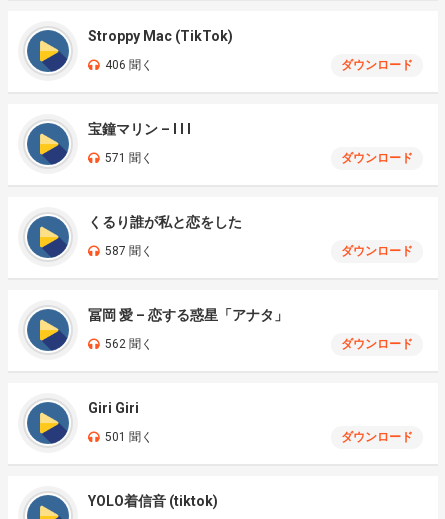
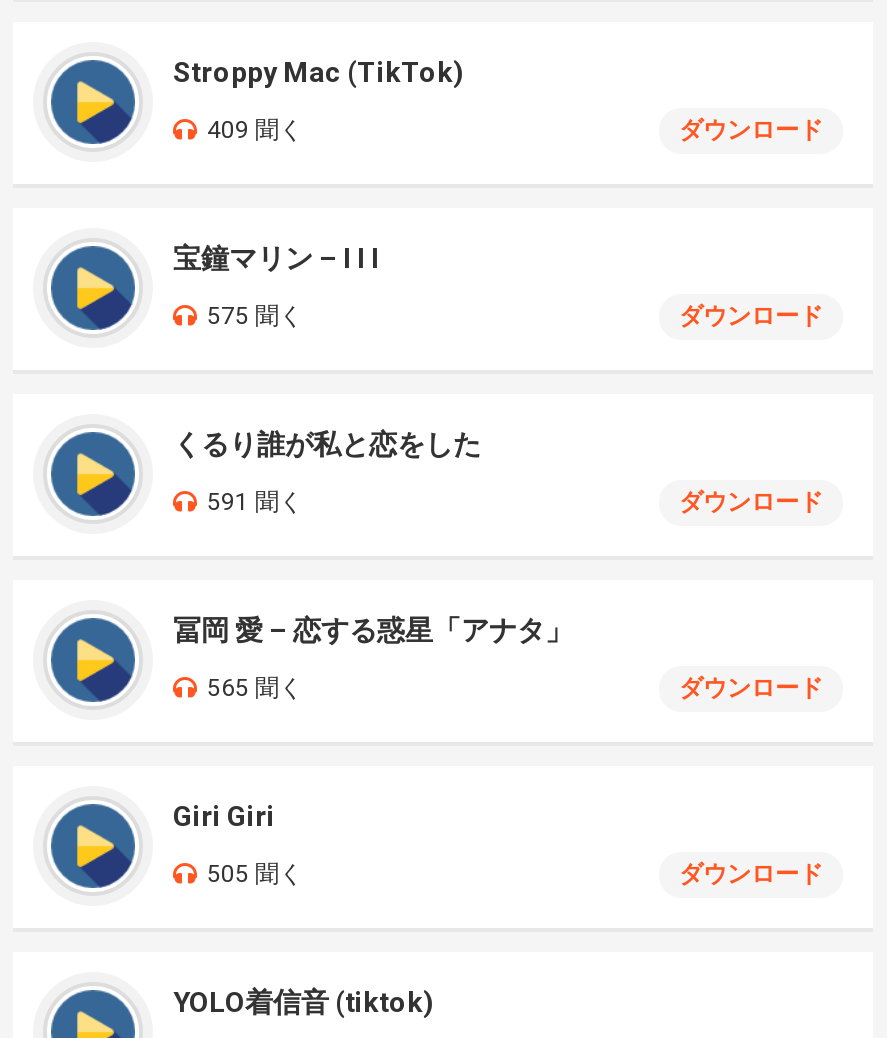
[105,58,153,72] 406 聞く -> [207,116,303,144] 409 聞く
[105,151,153,165] 571 聞く -> [207,302,303,330] 575 聞く
[105,244,153,258] 587 聞く -> [207,488,303,516] 591 聞く
[105,337,153,351] 562 聞く -> [207,674,303,702] 565 聞く
[105,430,153,444] 501 聞く -> [207,860,303,888] 505 聞く

